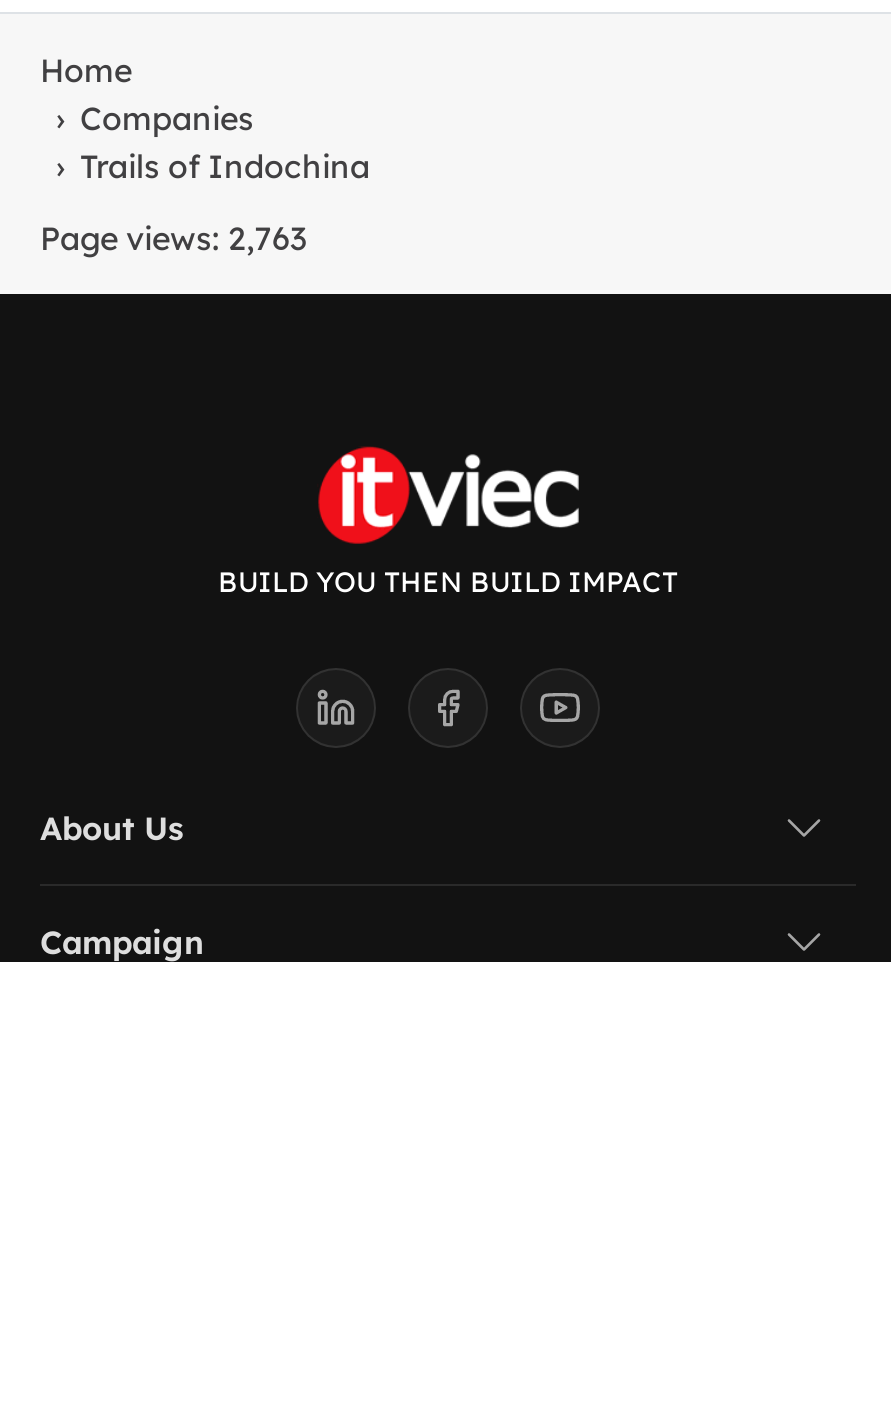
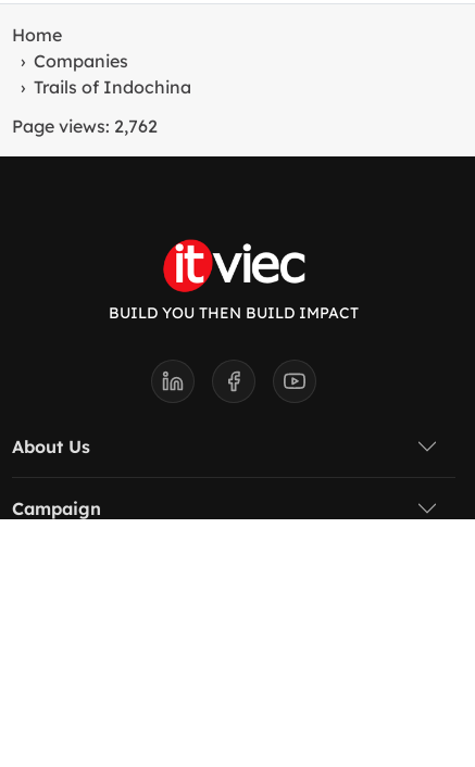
[40,218,306,258] Page views: 2,763 -> [12,115,158,137] Page views: 2,762

